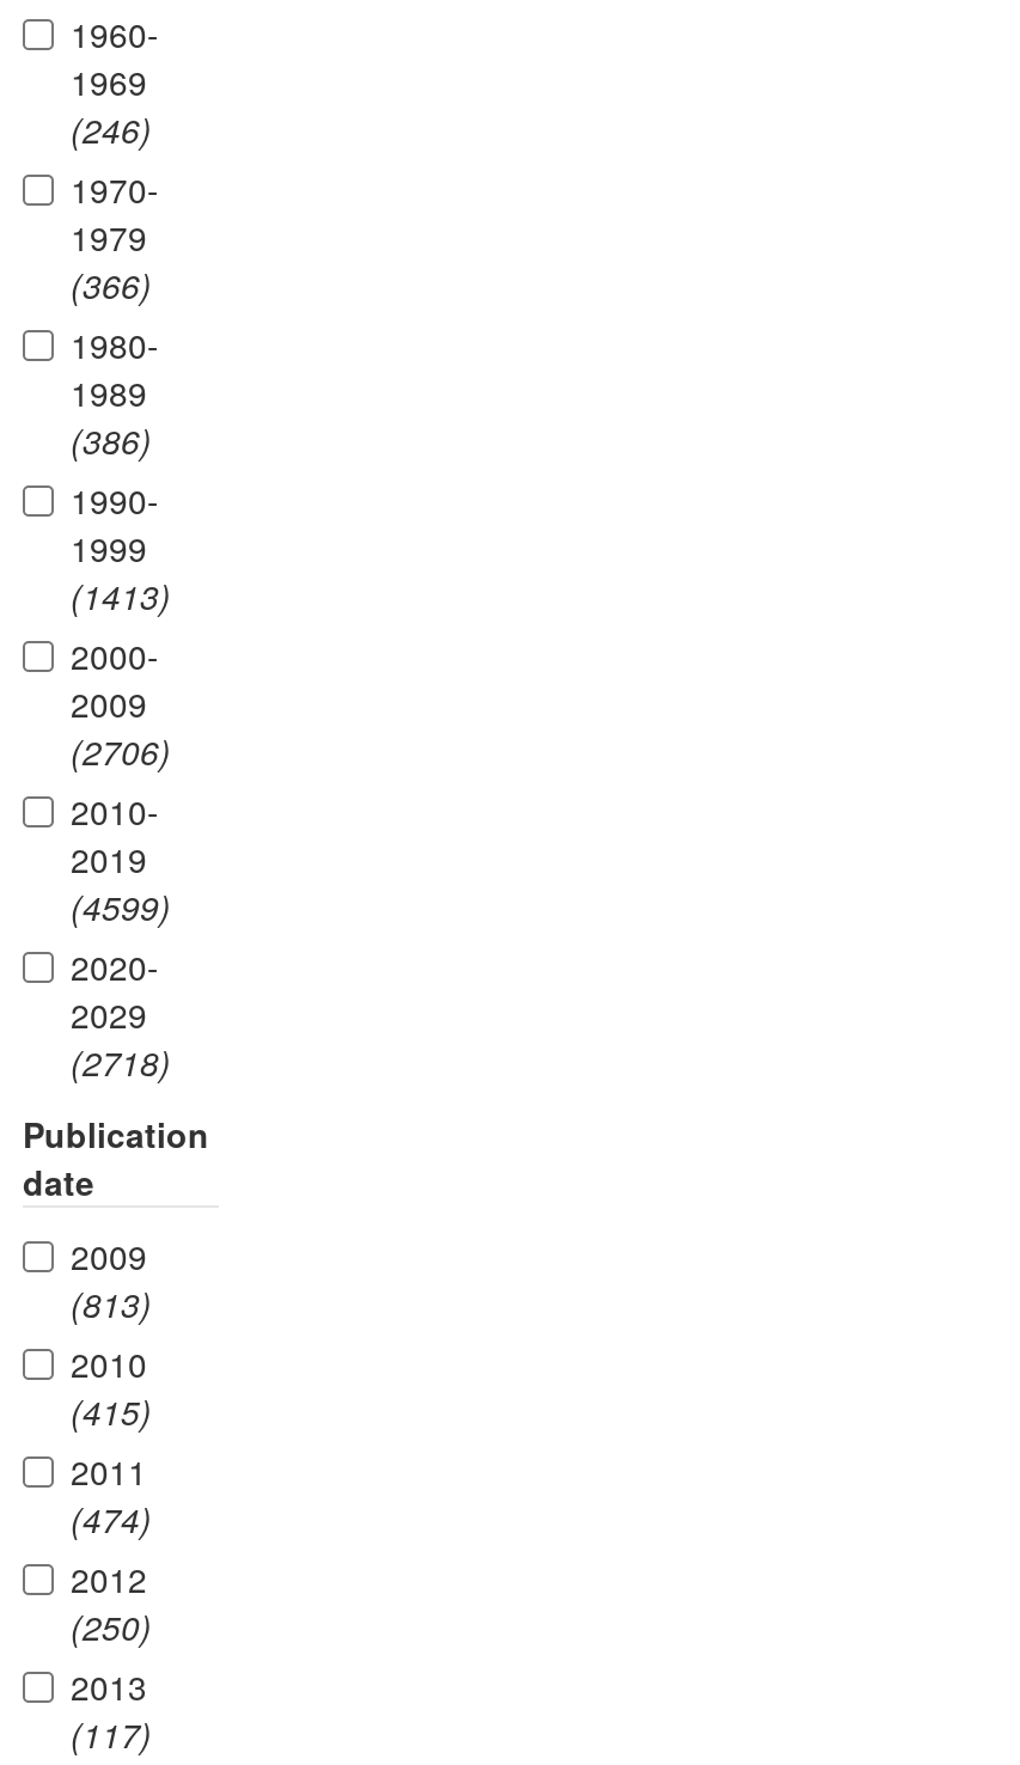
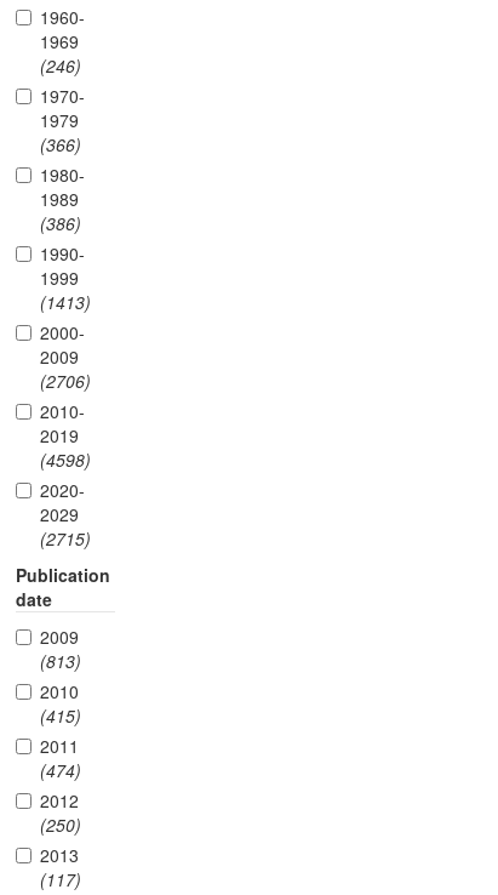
[71,882,171,930] (4599) -> [40,447,91,472] (4598)
[71,1038,171,1086] (2718) -> [40,526,91,551] (2715)

